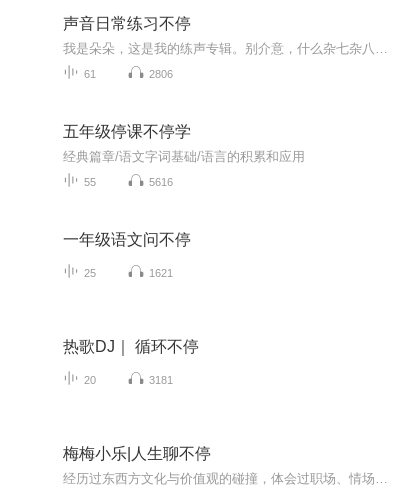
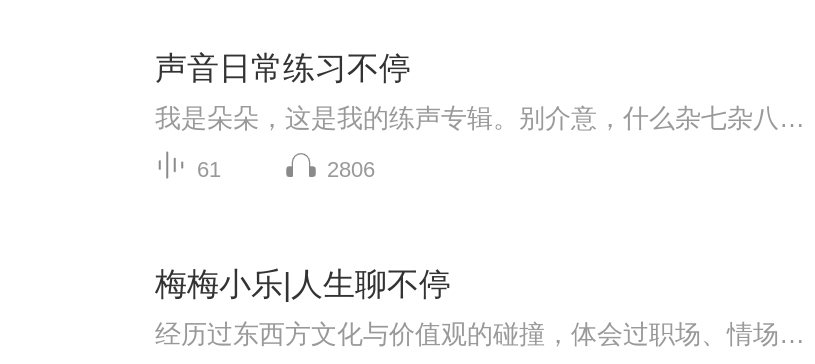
[63,123,305,188] 五年级停课不停学 | 经典篇章/语文字词基础/语言的积累和应用 | 55 | 5616 -> none
[63,231,191,279] 一年级语文问不停 | 25 | 1621 -> none
[63,338,199,386] 热歌DJ｜ 循环不停 | 20 | 3181 -> none

